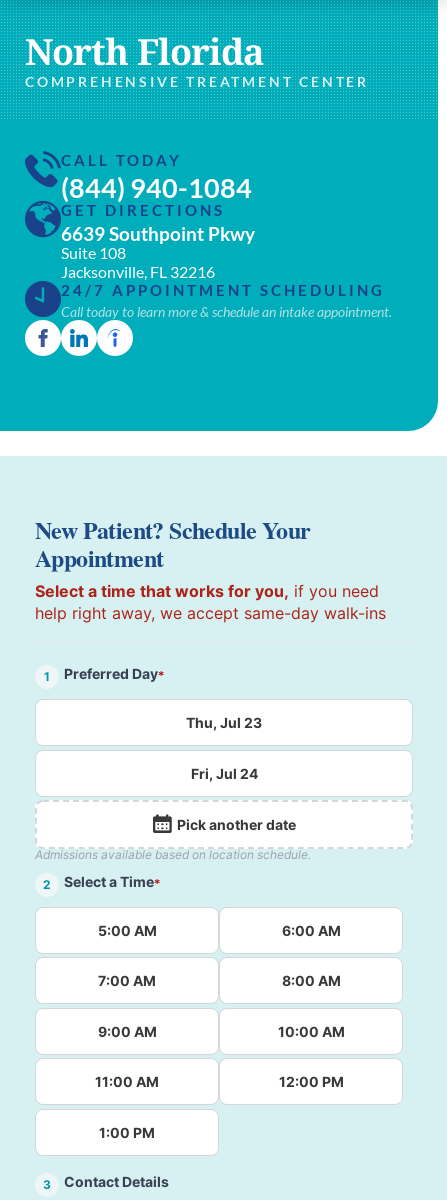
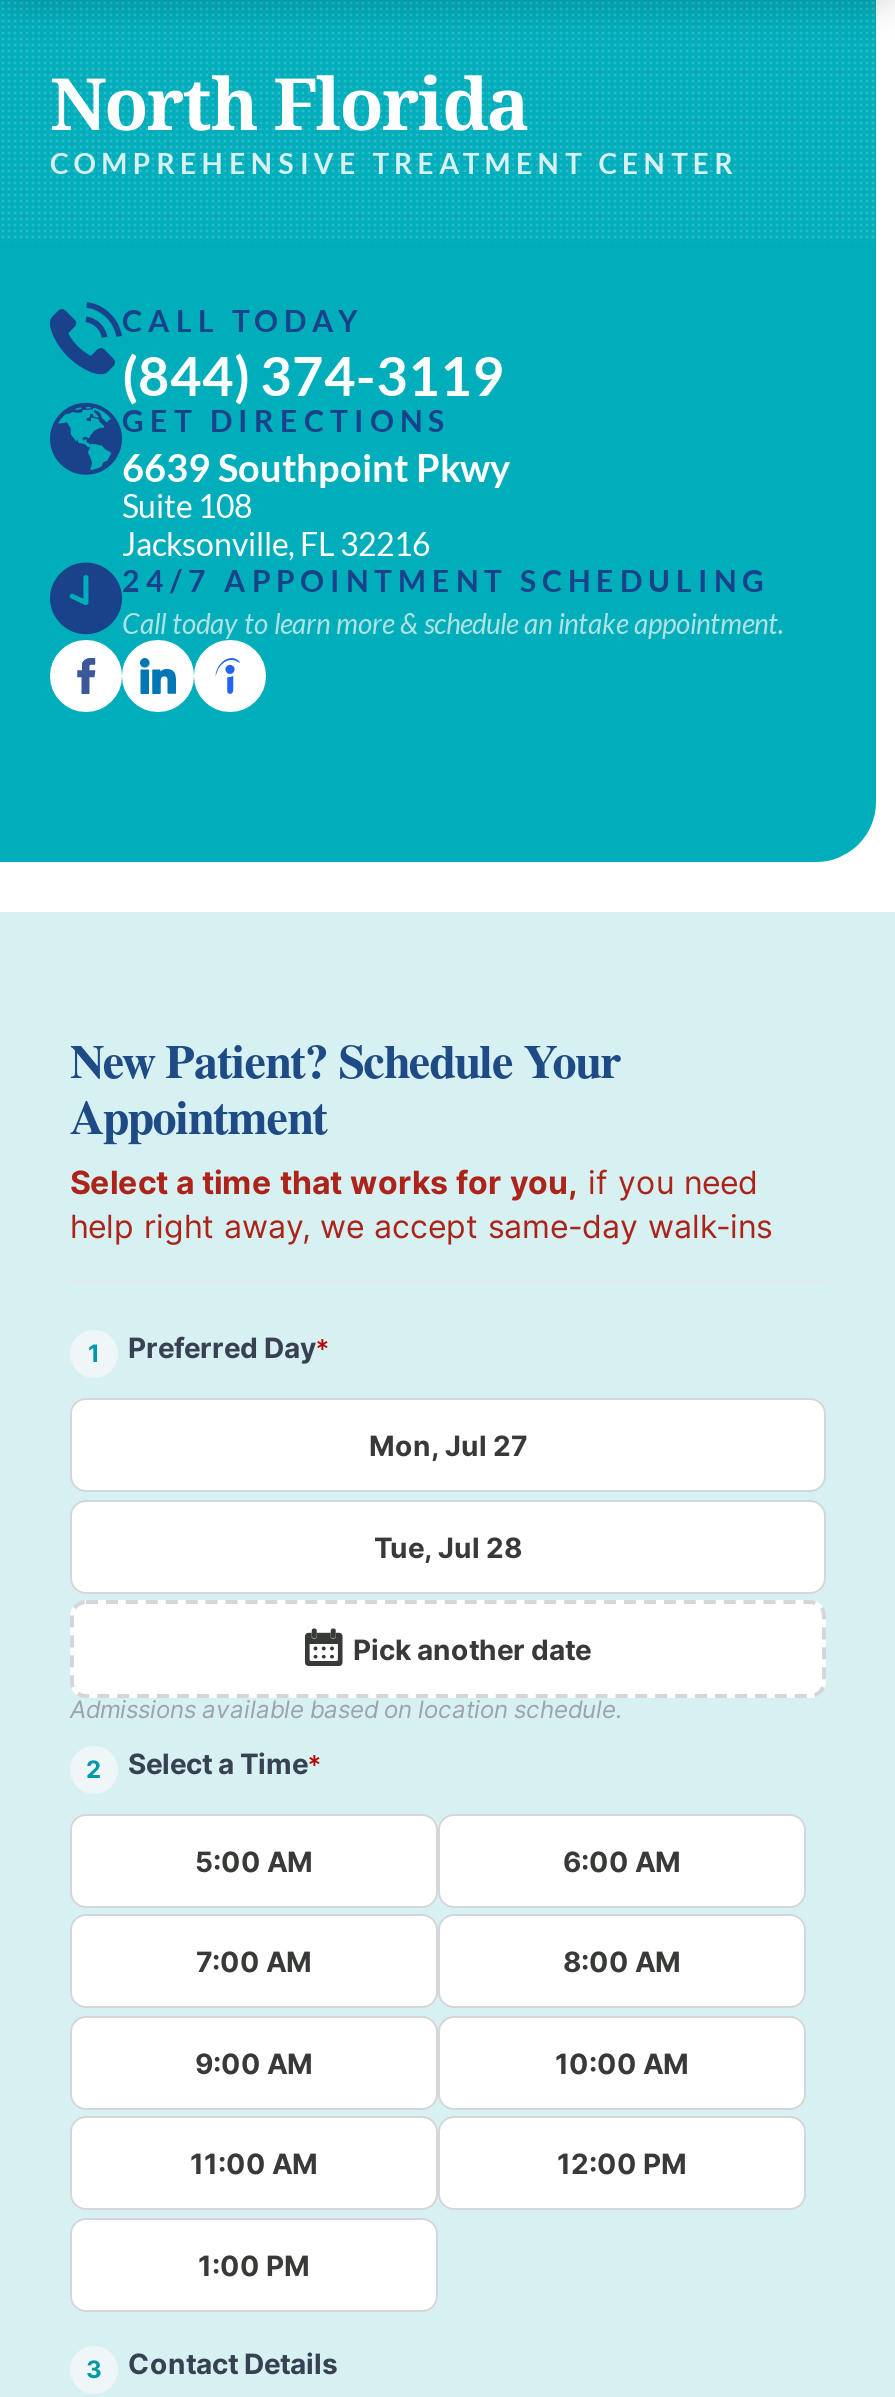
[61,171,252,204] (844) 940-1084 -> [122,342,504,408] (844) 374-3119
[186,714,262,731] Thu, Jul 23 -> [369,1428,527,1462] Mon, Jul 27
[190,764,257,781] Fri, Jul 24 -> [374,1529,522,1563] Tue, Jul 28

